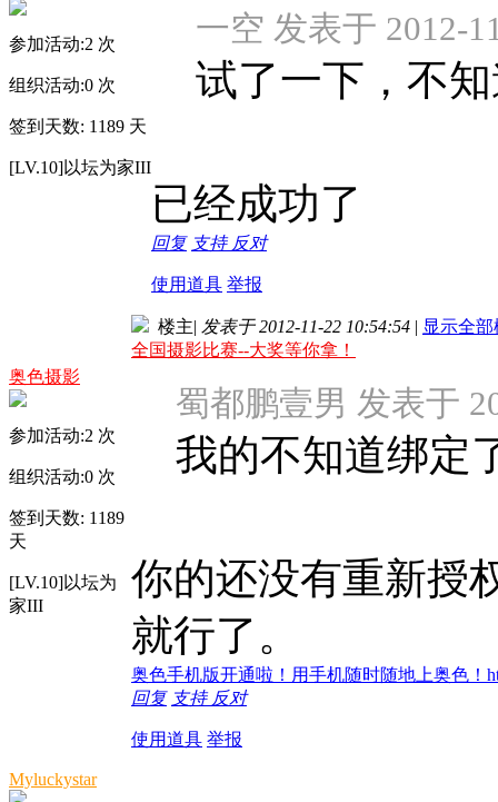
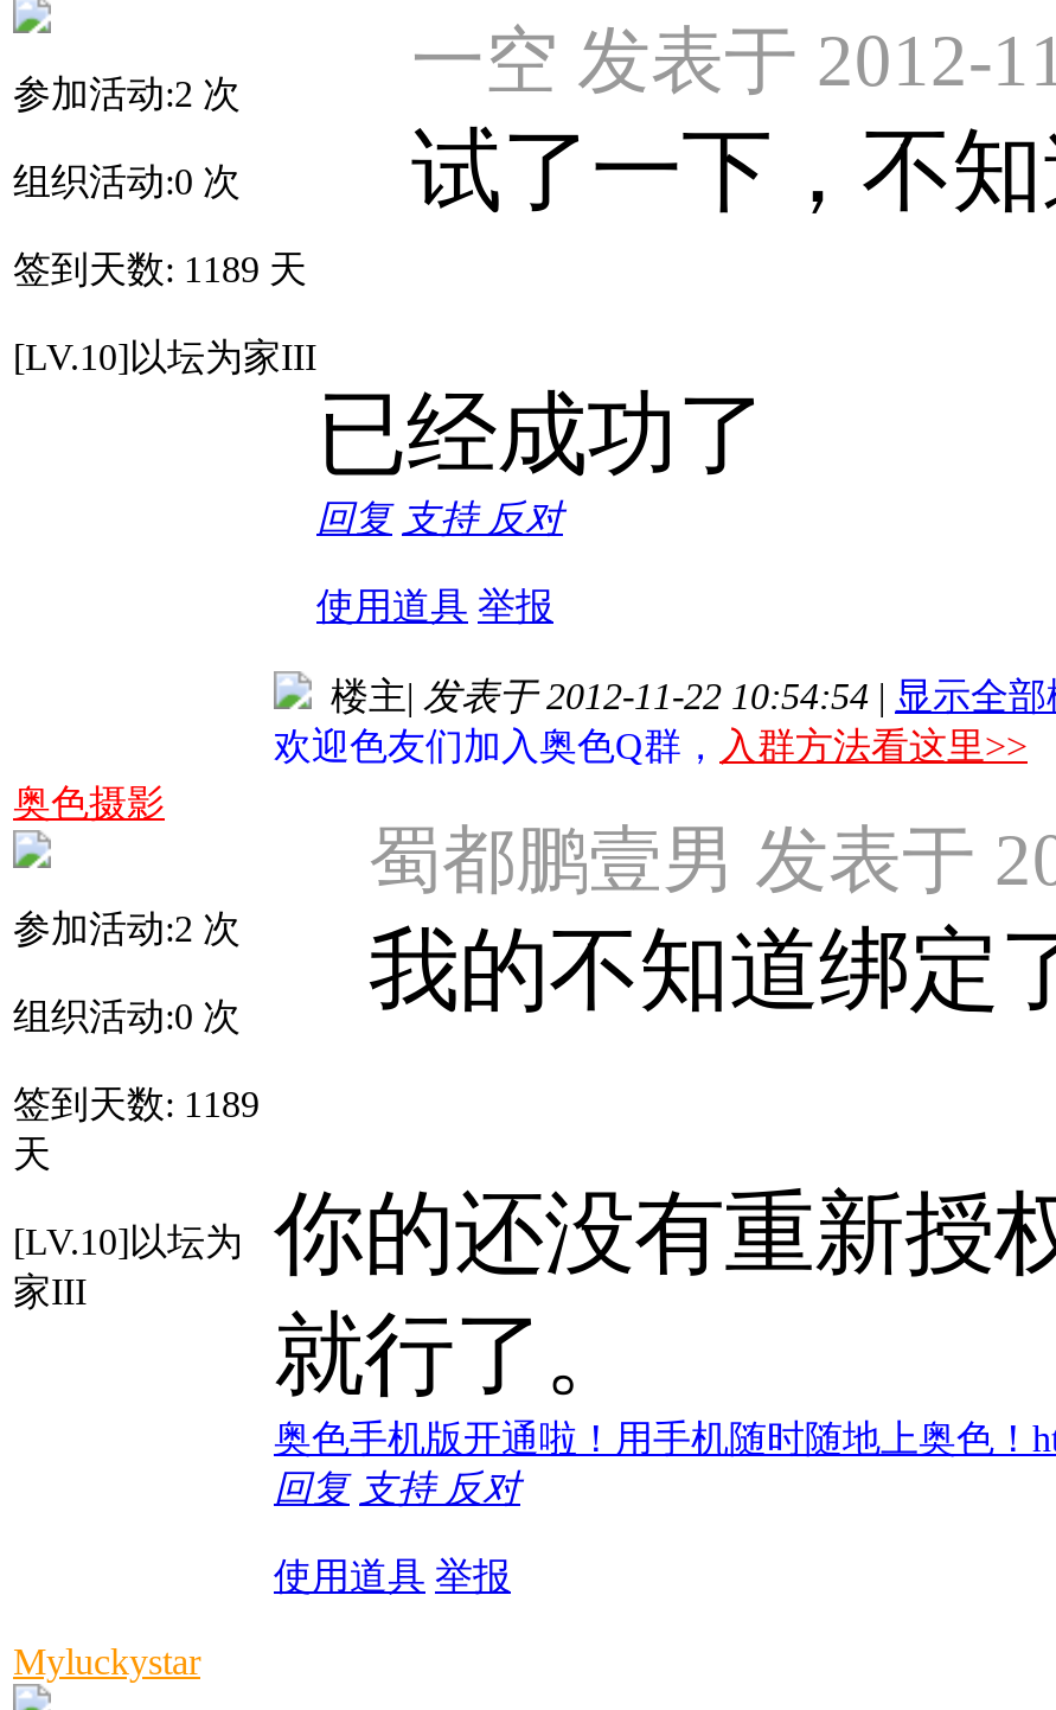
[131,340,356,359] 全国摄影比赛--大奖等你拿！ -> [274,725,1028,766] 欢迎色友们加入奥色Q群，入群方法看这里>>

